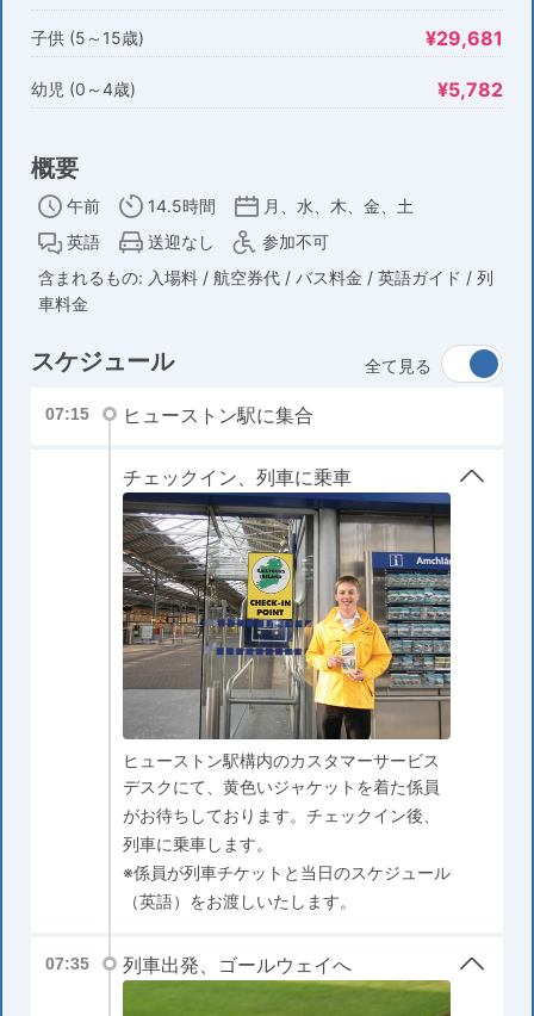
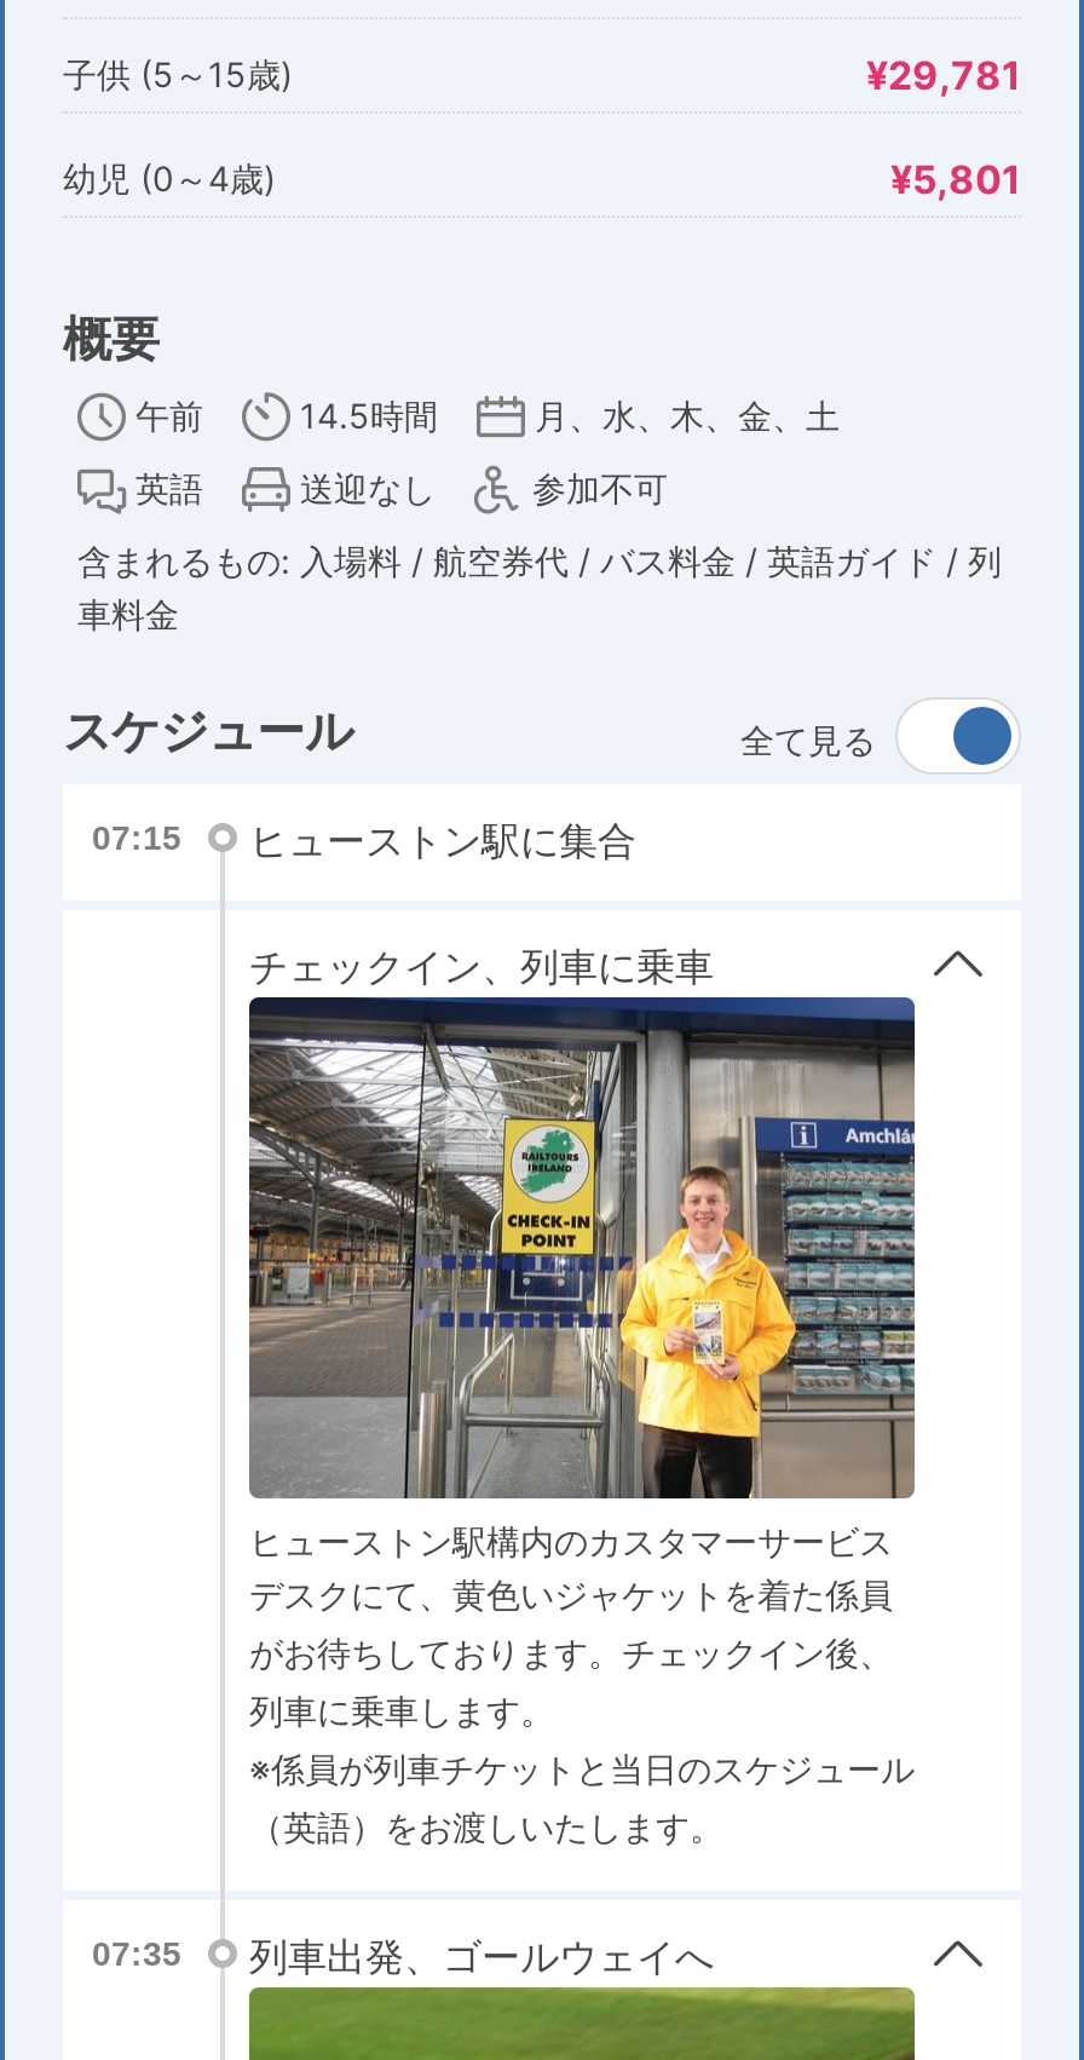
[426,26,503,50] ¥29,681 -> [866,51,1021,100] ¥29,781
[437,78,503,102] ¥5,782 -> [890,155,1021,204] ¥5,801

